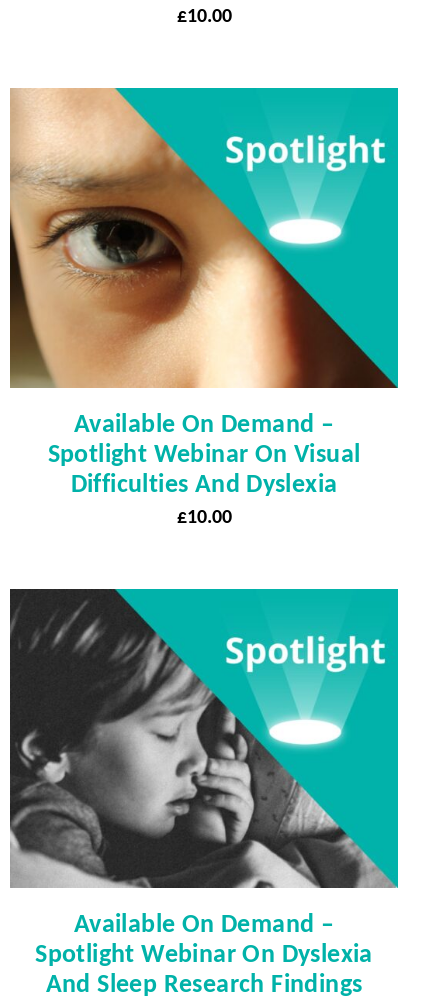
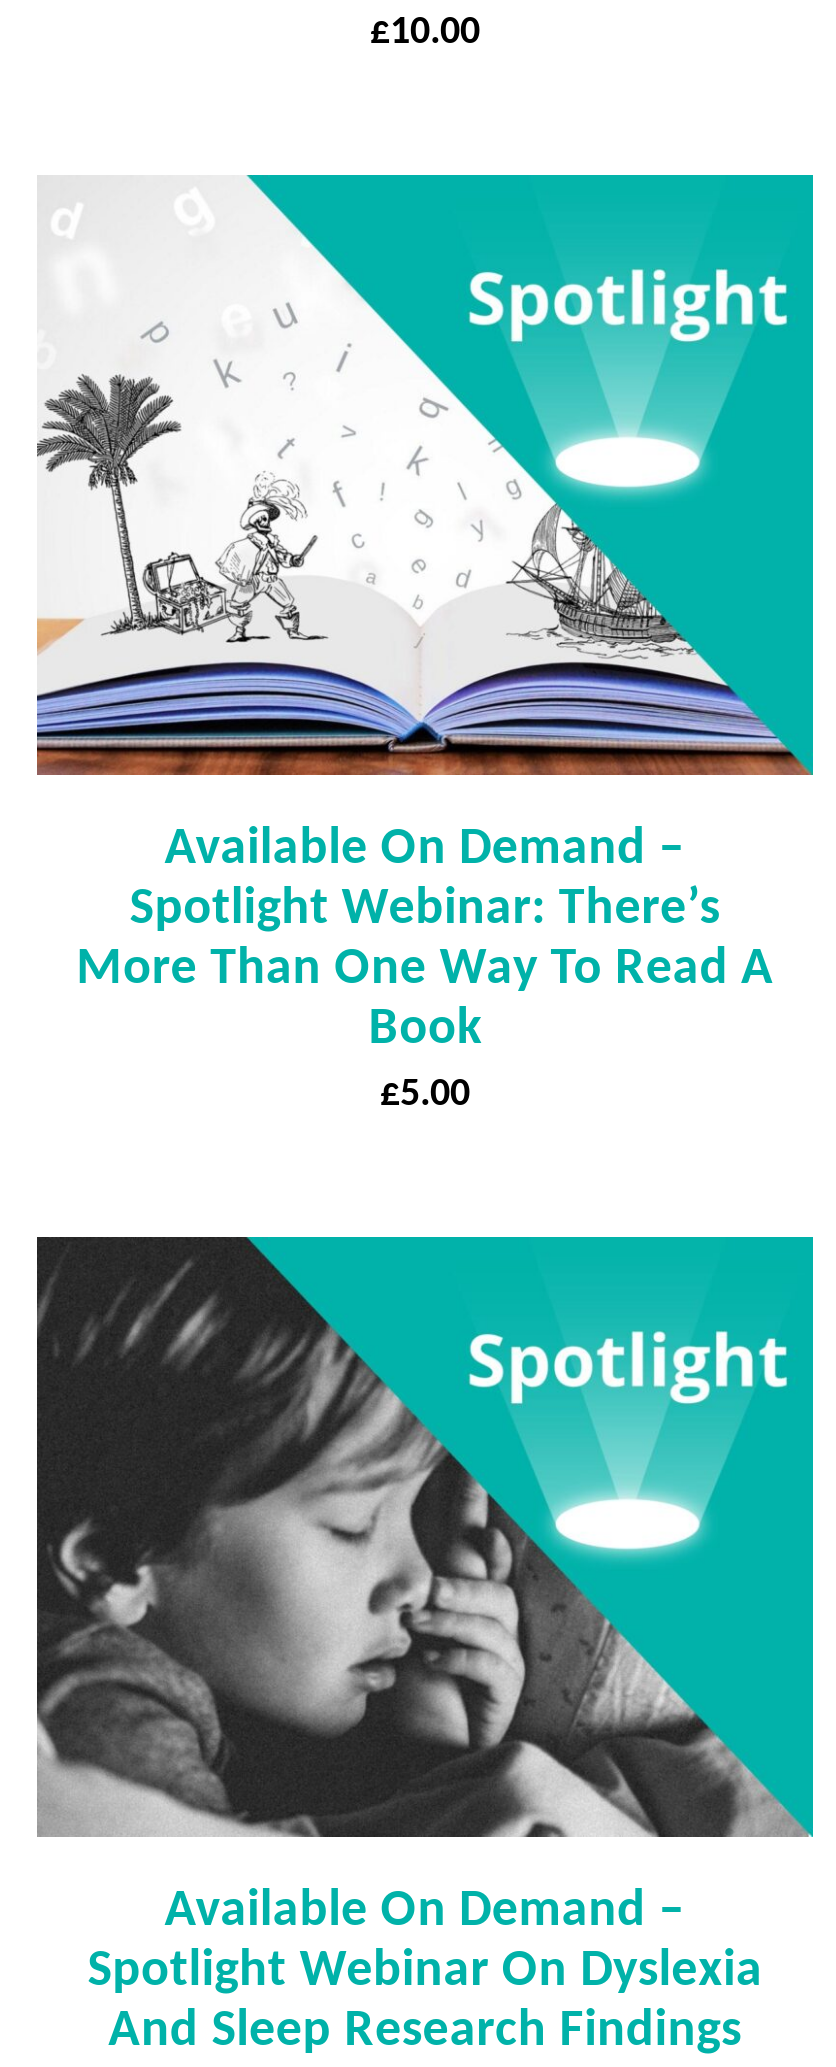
[9,87,397,389] [image] -> [35,174,809,778] [image]
[48,436,360,527] Spotlight Webinar On Visual | Difficulties And Dyslexia | £10.00 -> [76,873,774,1115] Spotlight Webinar: There’s | More Than One Way To Read A | Book | £5.00

